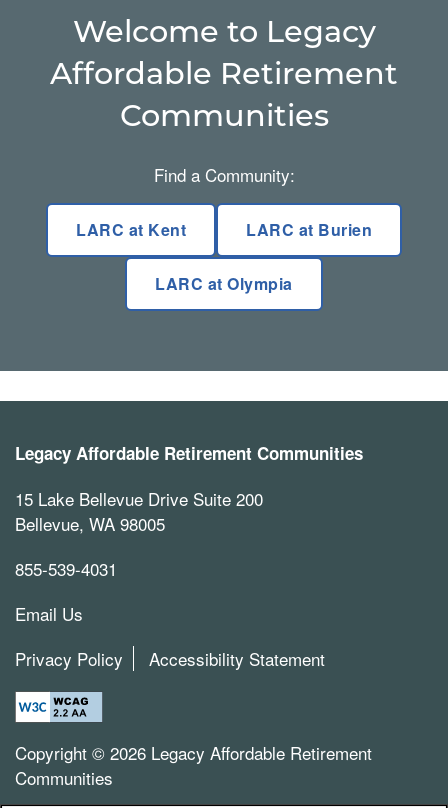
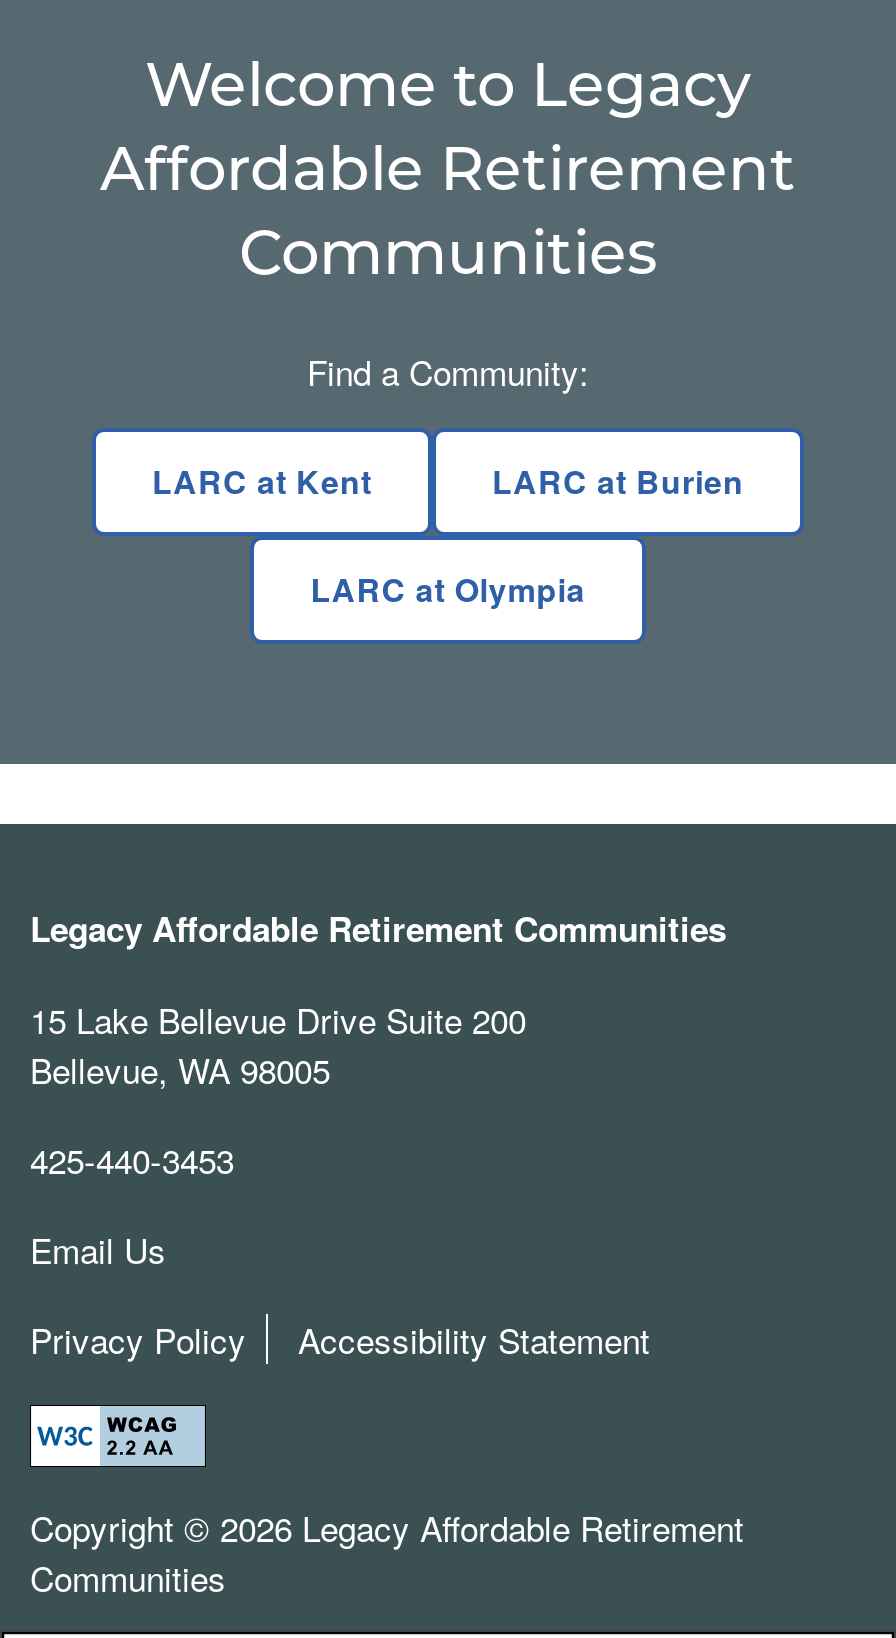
[15,556,117,581] 855-539-4031 -> [30,1133,234,1183] 425-440-3453

